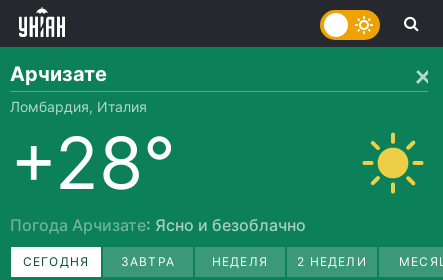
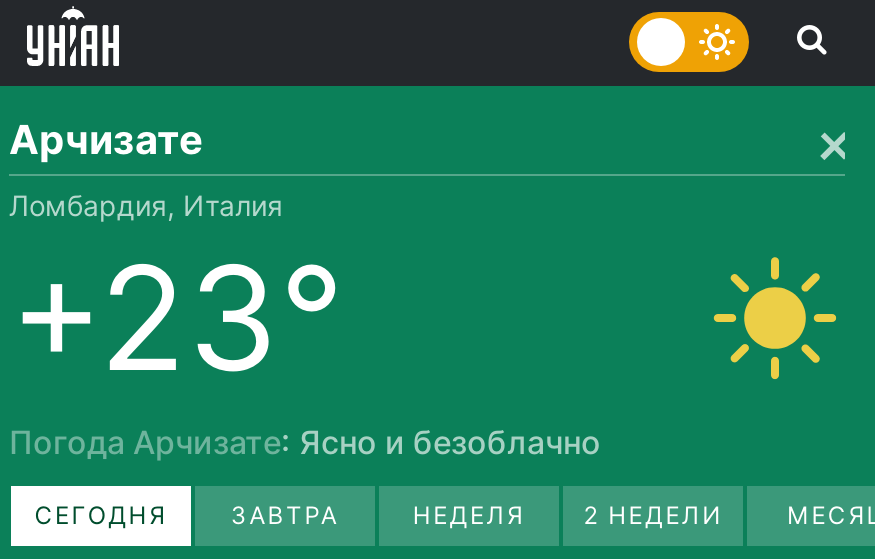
[10,119,176,206] +28° -> [9,230,345,404] +23°

